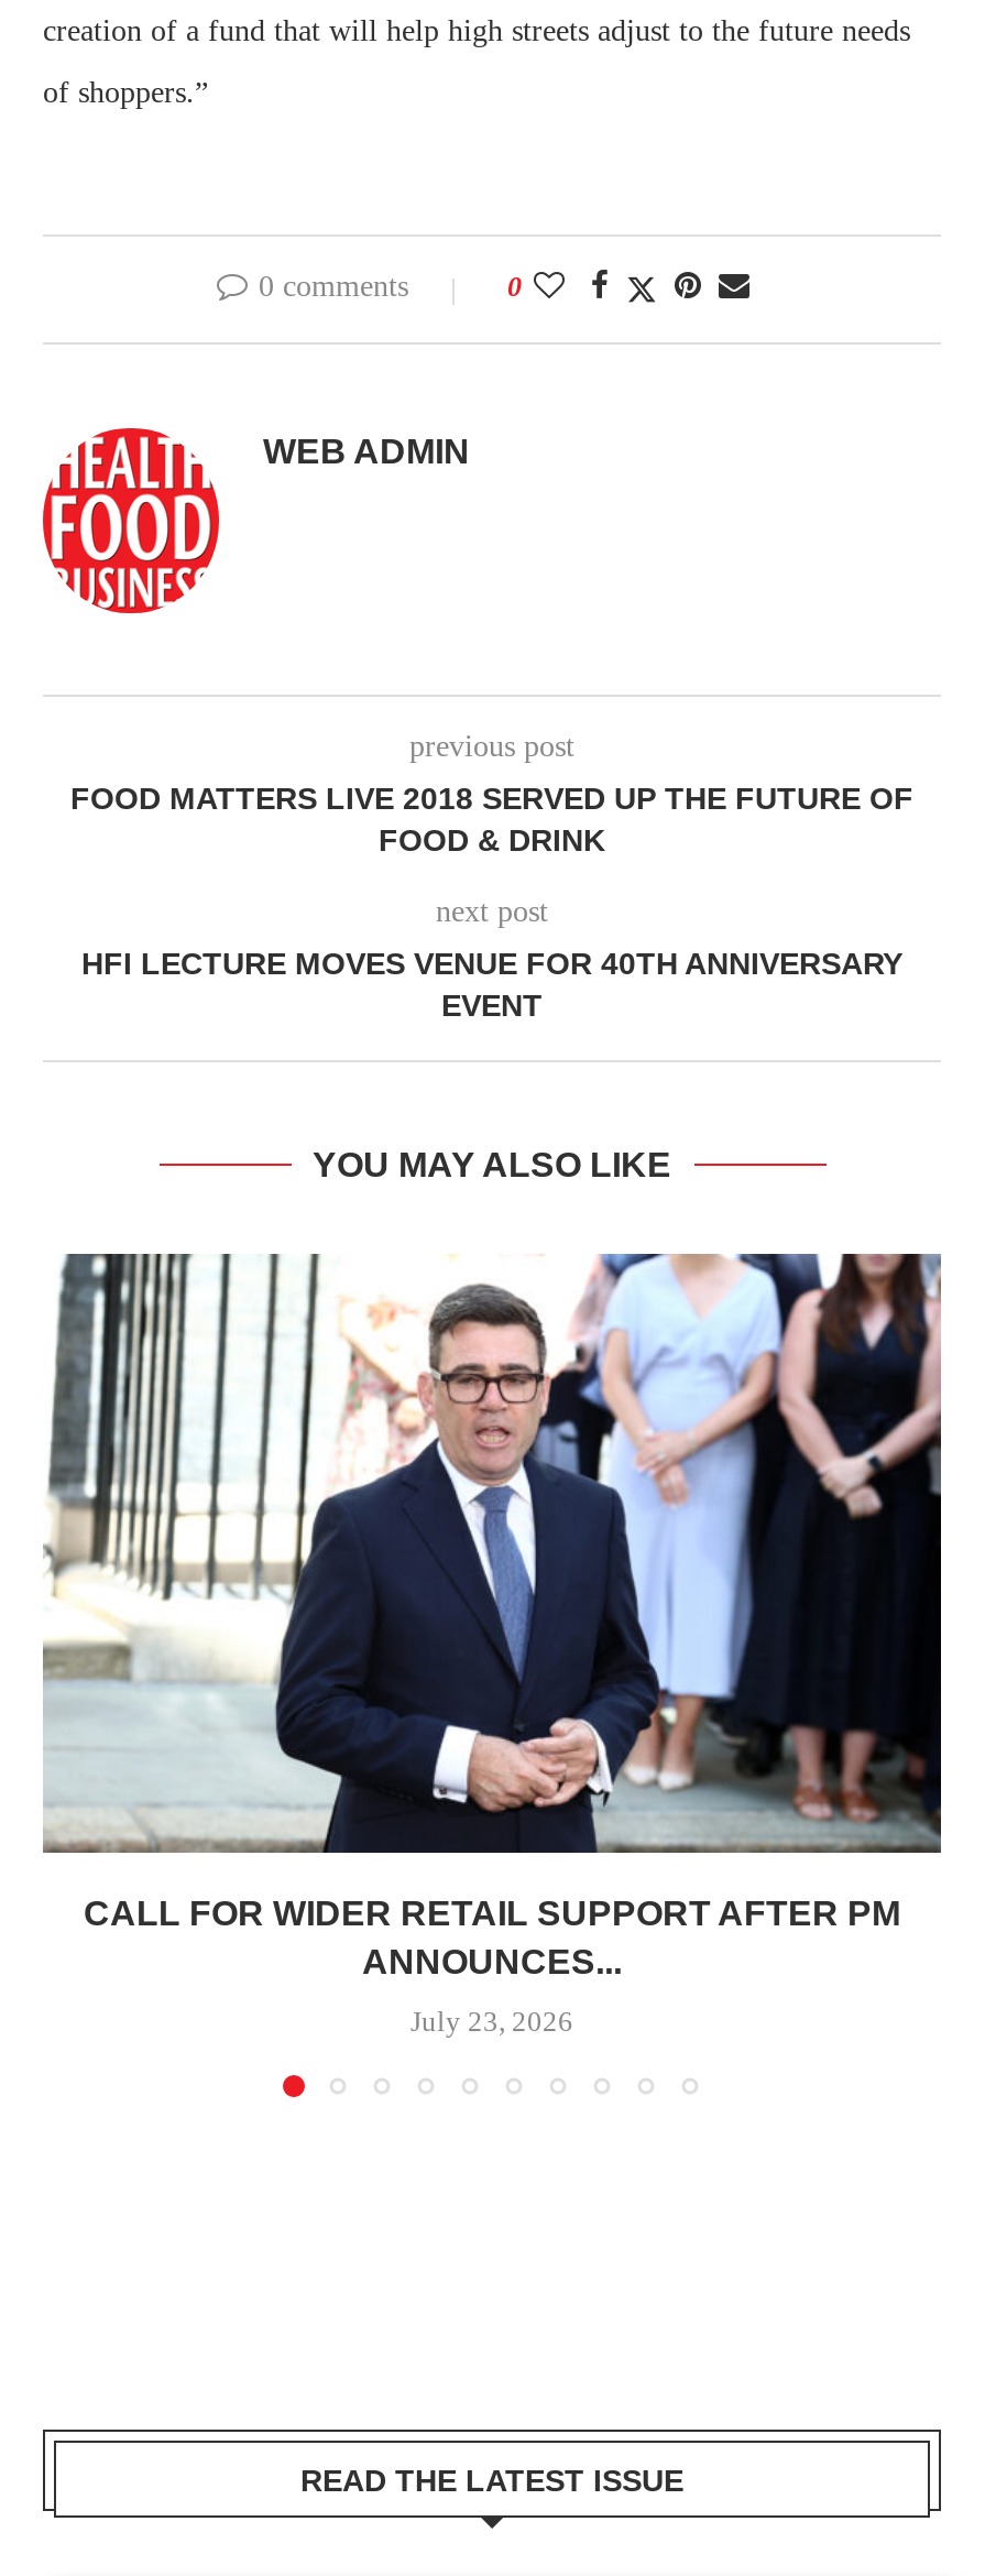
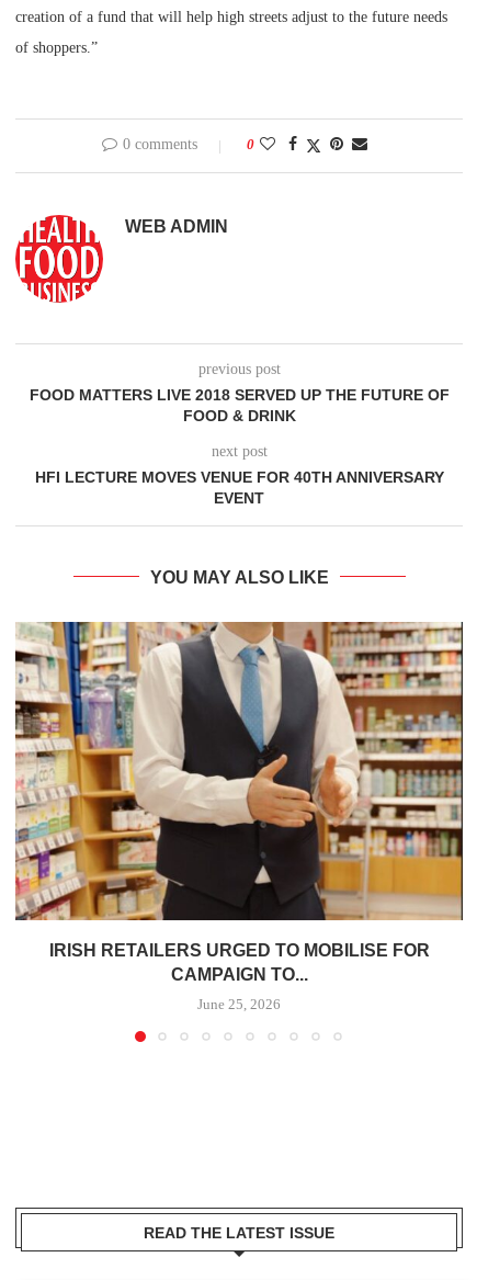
[43,1252,941,1981] [image] | CALL FOR WIDER RETAIL SUPPORT AFTER PM | ANNOUNCES... -> [14,621,464,984] [image] | IRISH RETAILERS URGED TO MOBILISE FOR | CAMPAIGN TO...
[411,2005,573,2038] July 23, 2026 -> [197,996,281,1012] June 25, 2026

